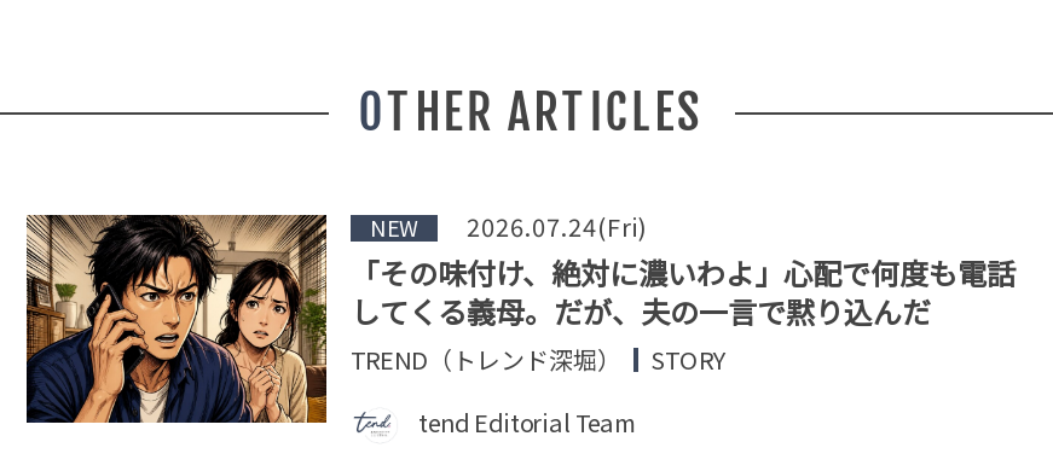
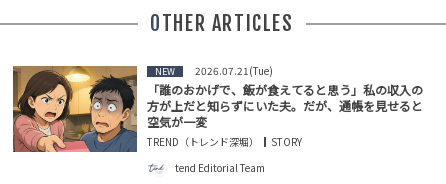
[24,207,1016,425] [image] | 2026.07.24(Fri) | 「その味付け、絶対に濃いわよ」心配で何度も電話 | してくる義母。だが、夫の一言で黙り込んだ -> [12,63,423,168] [image] | 2026.07.21(Tue) | 「誰のおかげで、飯が食えてると思う」私の収入の | 方が上だと知らずにいた夫。だが、通帳を見せると | 空気が一変

